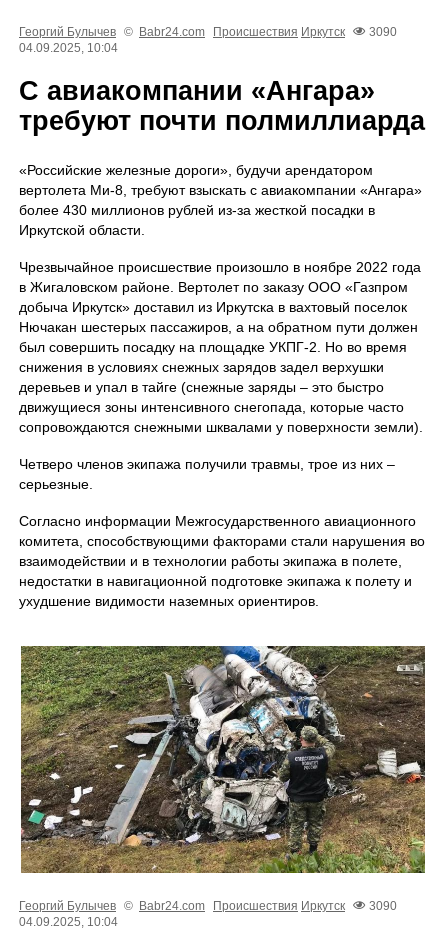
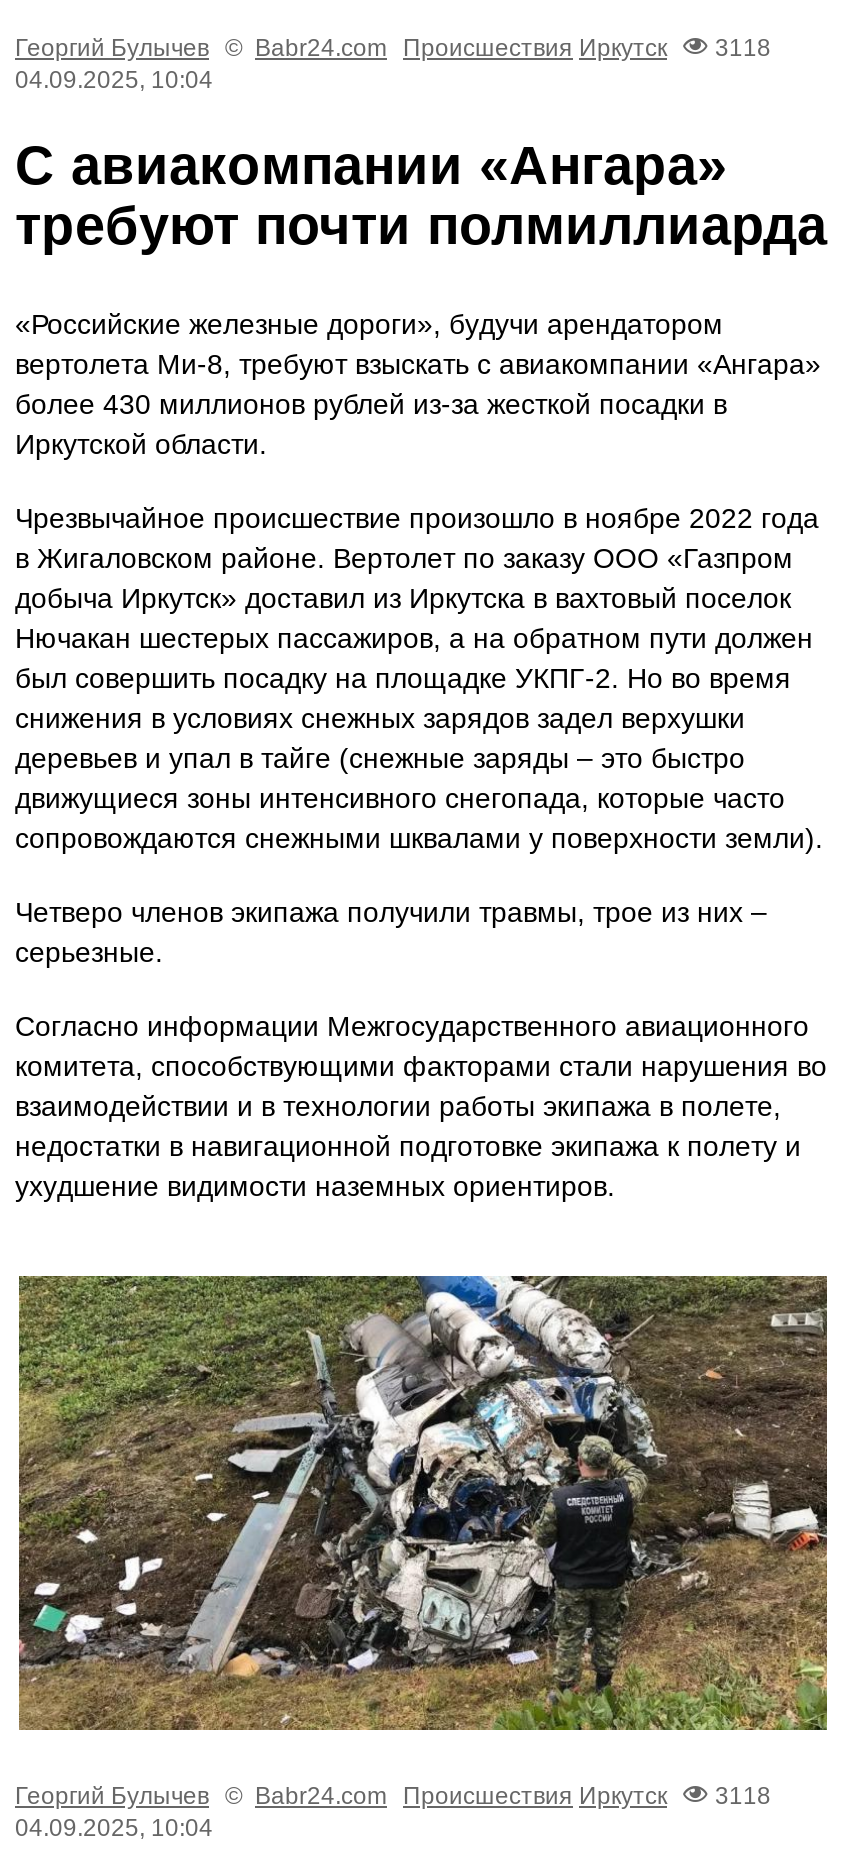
[19,25,397,39] Георгий Булычев © Babr24.com Происшествия Иркутск 3090 -> [15,34,771,62] Георгий Булычев © Babr24.com Происшествия Иркутск 3118
[19,899,397,913] Георгий Булычев © Babr24.com Происшествия Иркутск 3090 -> [15,1783,771,1811] Георгий Булычев © Babr24.com Происшествия Иркутск 3118

